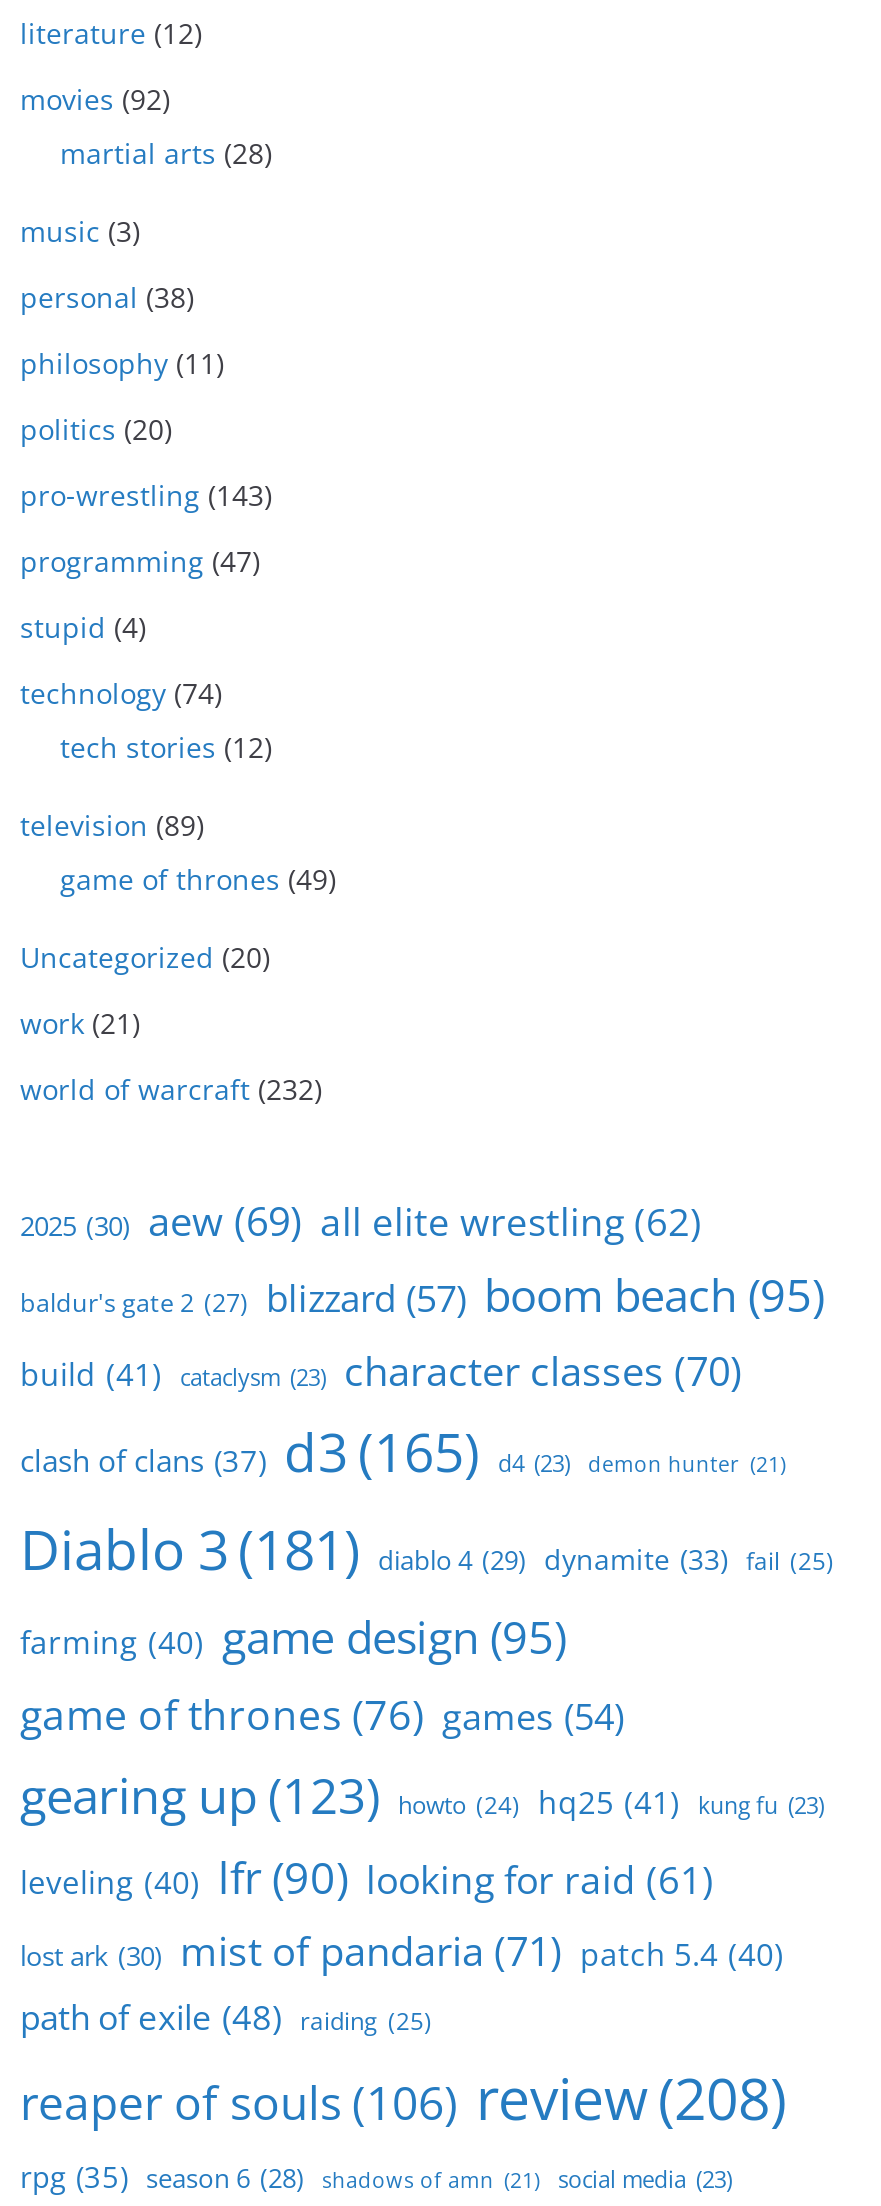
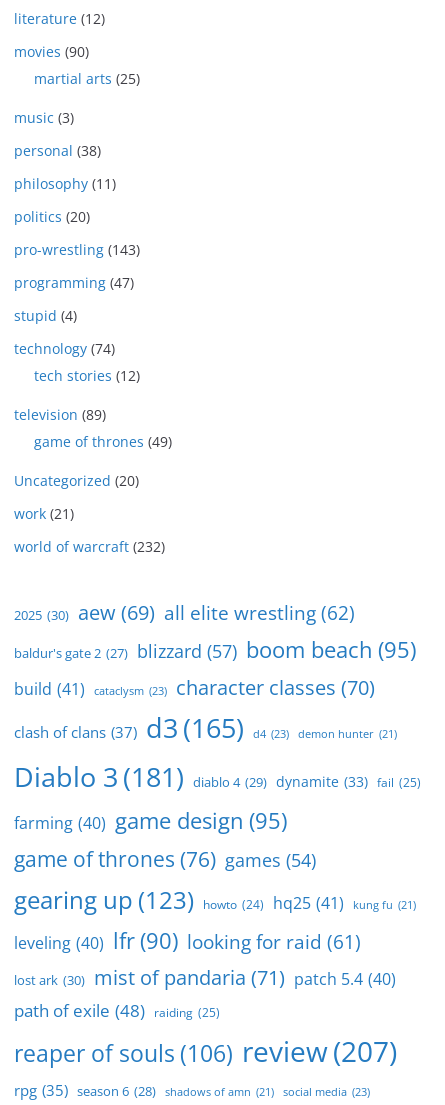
[20,81,170,119] movies (92) -> [14,42,89,61] movies (90)
[60,135,272,173] martial arts (28) -> [34,69,140,88] martial arts (25)
[20,1763,824,1829] gearing up (123) howto (24) hq25 (41) kung fu (23) -> [14,883,416,916] gearing up (123) howto (24) hq25 (41) | kung fu (21)
[20,2061,786,2137] reaper of souls (106) review (208) -> [14,1032,397,1070] reaper of souls (106) review (207)

